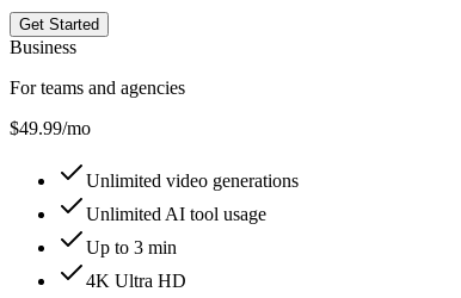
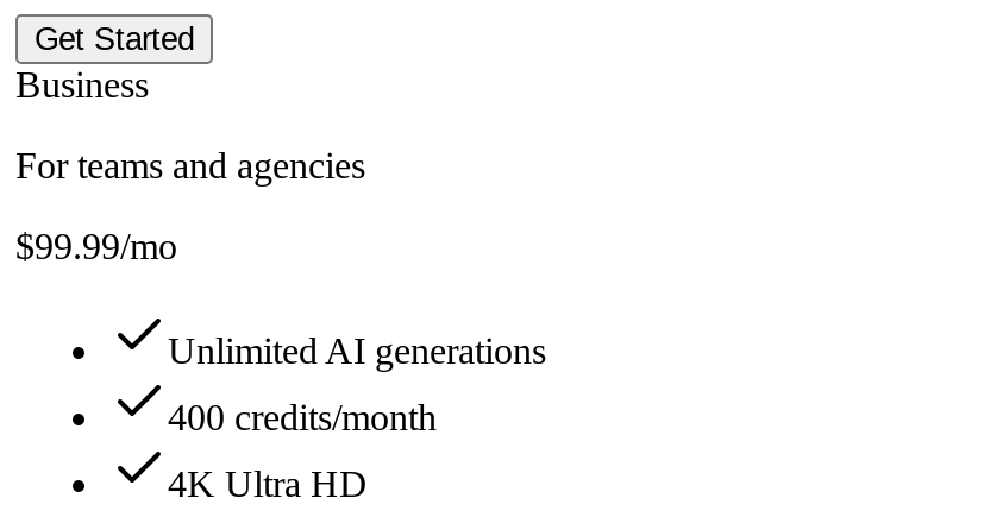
[10,118,299,258] $49.99/mo | Unlimited video generations | Unlimited AI tool usage | Up to 3 min -> [15,227,546,438] $99.99/mo | Unlimited AI generations | 400 credits/month

